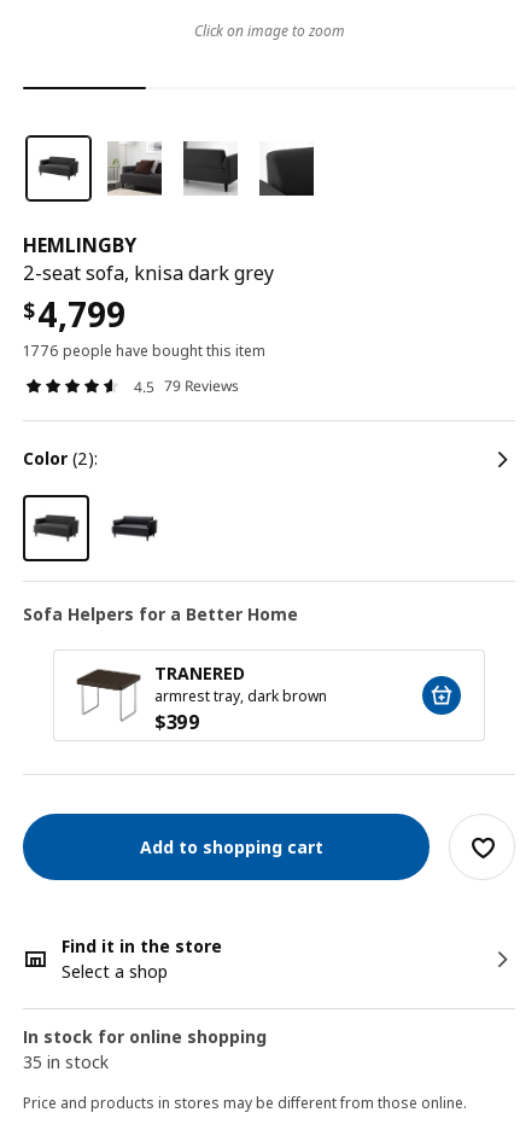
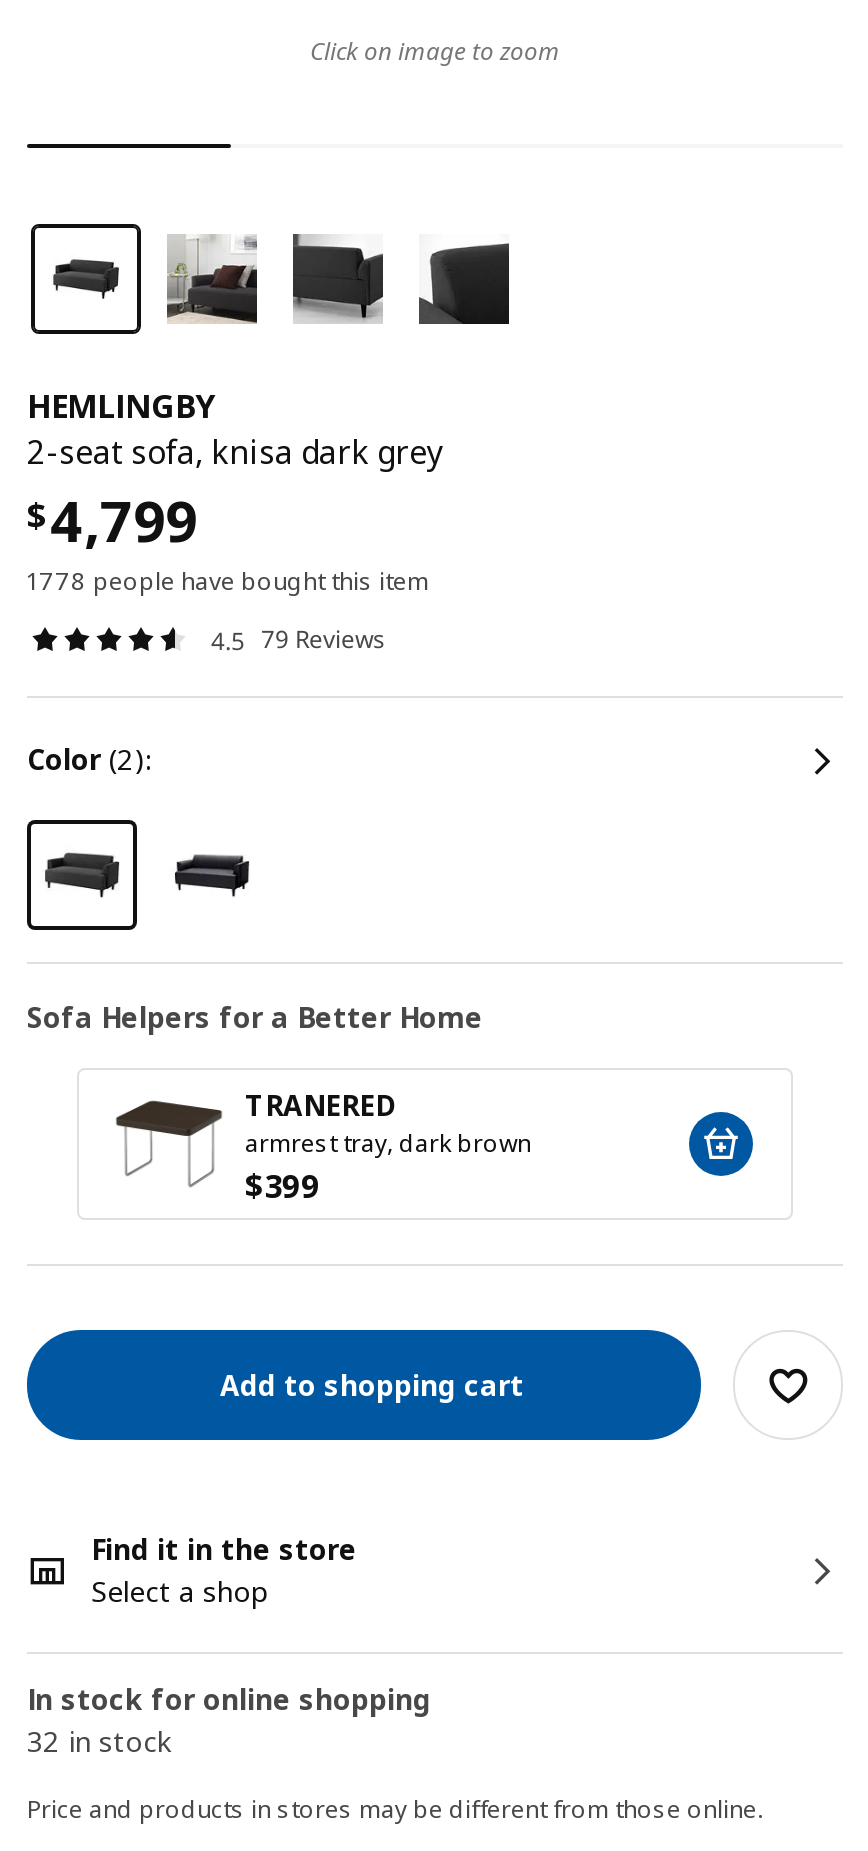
[23,340,265,361] 1776 people have bought this item -> [27,564,429,598] 1778 people have bought this item
[23,1050,109,1073] 35 in stock -> [27,1722,171,1760] 32 in stock

